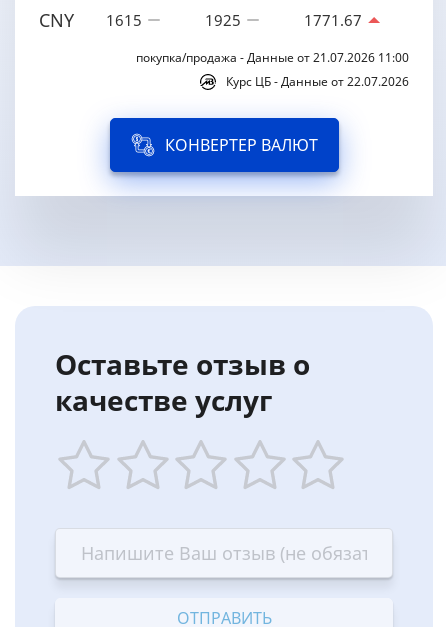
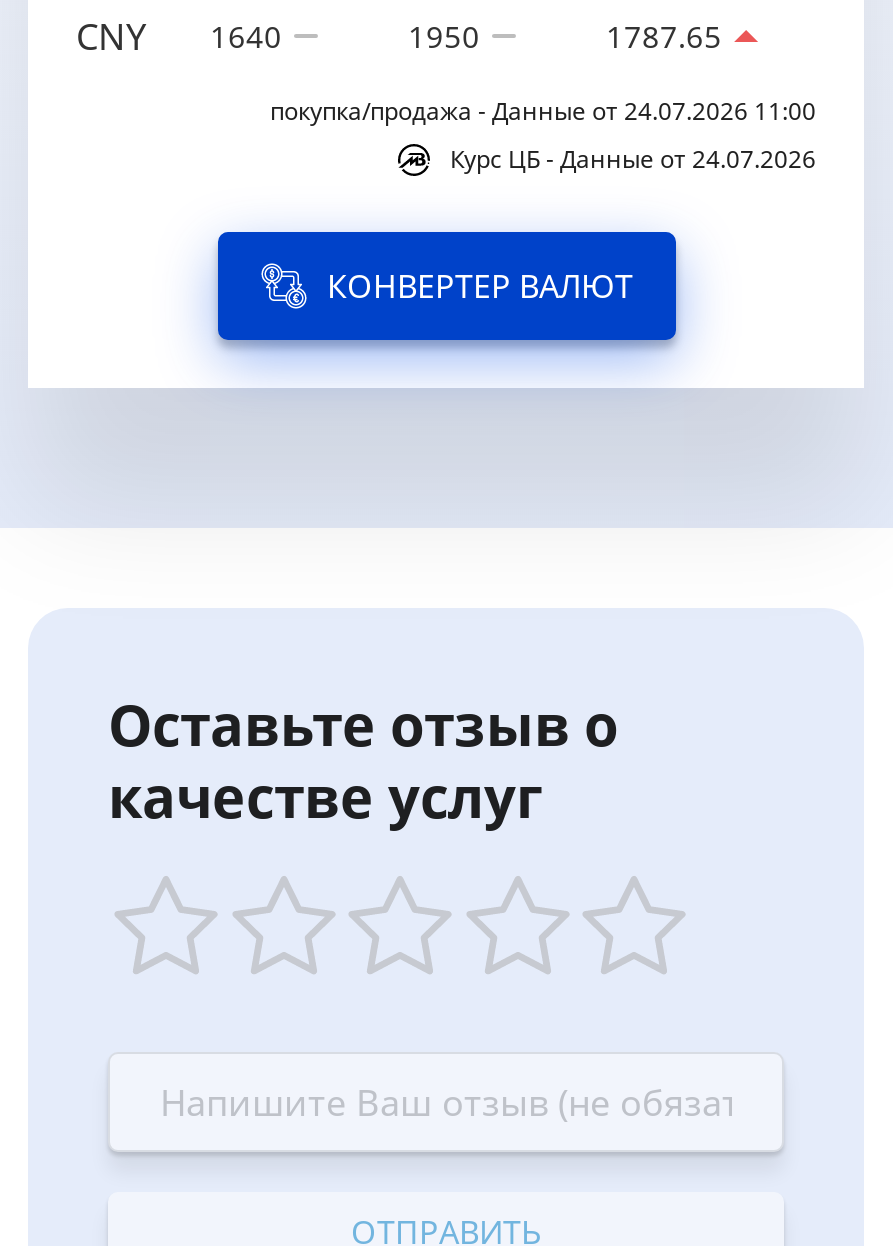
[39,8,142,32] CNY 1615 -> [76,12,282,60] CNY 1640
[205,10,241,30] 1925 -> [408,16,480,56] 1950
[304,10,362,30] 1771.67 -> [606,16,722,56] 1787.65
[136,49,409,66] покупка/продажа - Данные от 21.07.2026 11:00 -> [270,94,816,128] покупка/продажа - Данные от 24.07.2026 11:00
[226,73,409,90] Курс ЦБ - Данные от 22.07.2026 -> [450,142,816,176] Курс ЦБ - Данные от 24.07.2026

